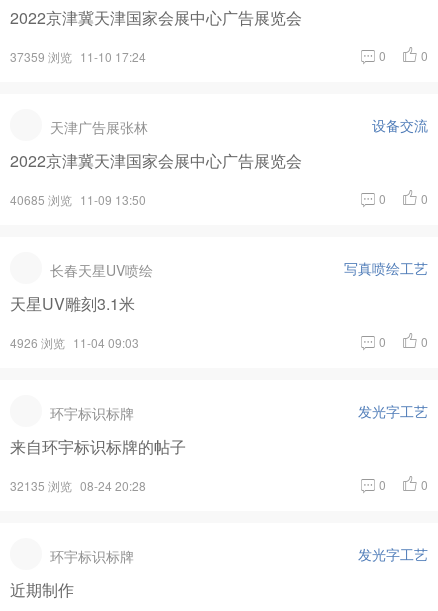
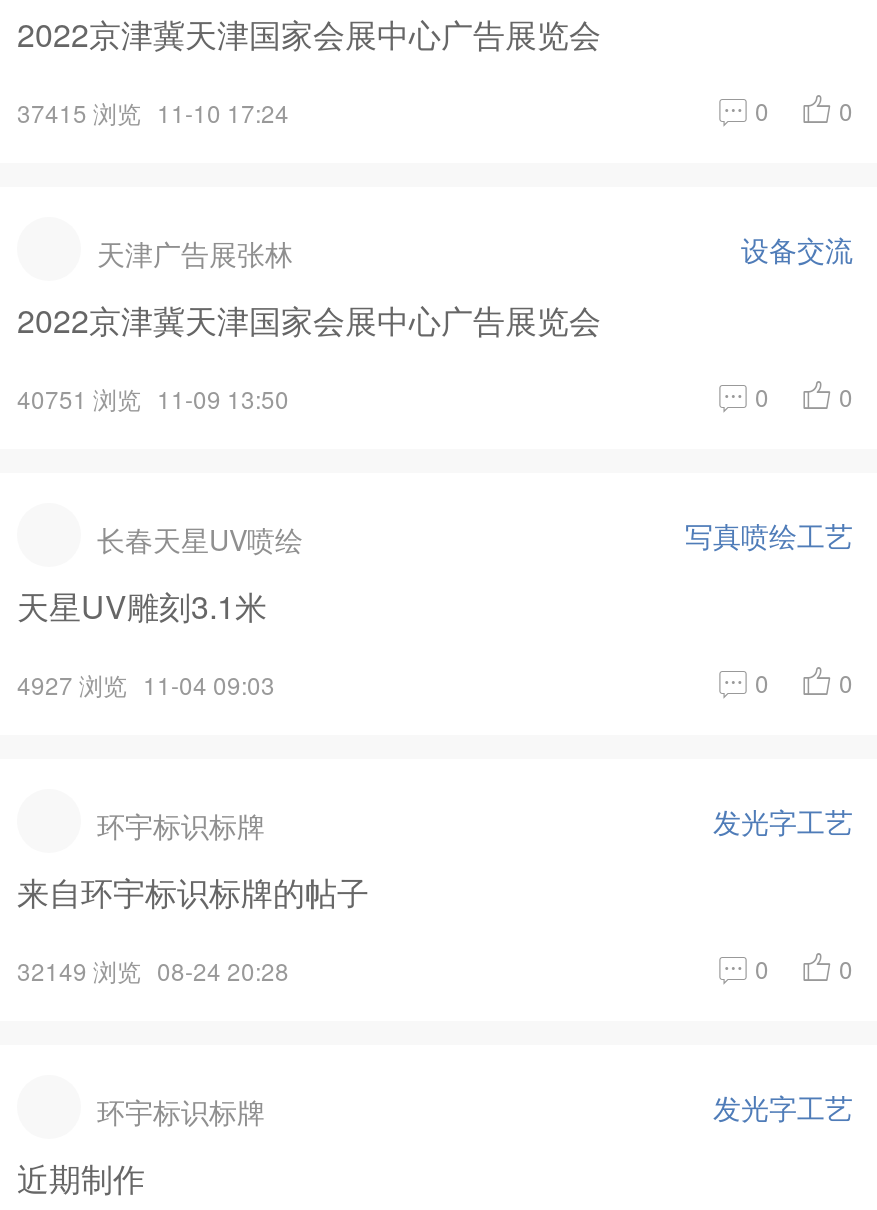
[10,48,146,65] 37359 浏览 11-10 17:24 -> [17,95,289,129] 37415 浏览 11-10 17:24
[10,191,146,208] 40685 浏览 11-09 13:50 -> [17,381,289,415] 40751 浏览 11-09 13:50
[10,334,139,351] 4926 浏览 11-04 09:03 -> [17,667,275,701] 4927 浏览 11-04 09:03
[10,477,146,494] 32135 浏览 08-24 20:28 -> [17,953,289,987] 32149 浏览 08-24 20:28

